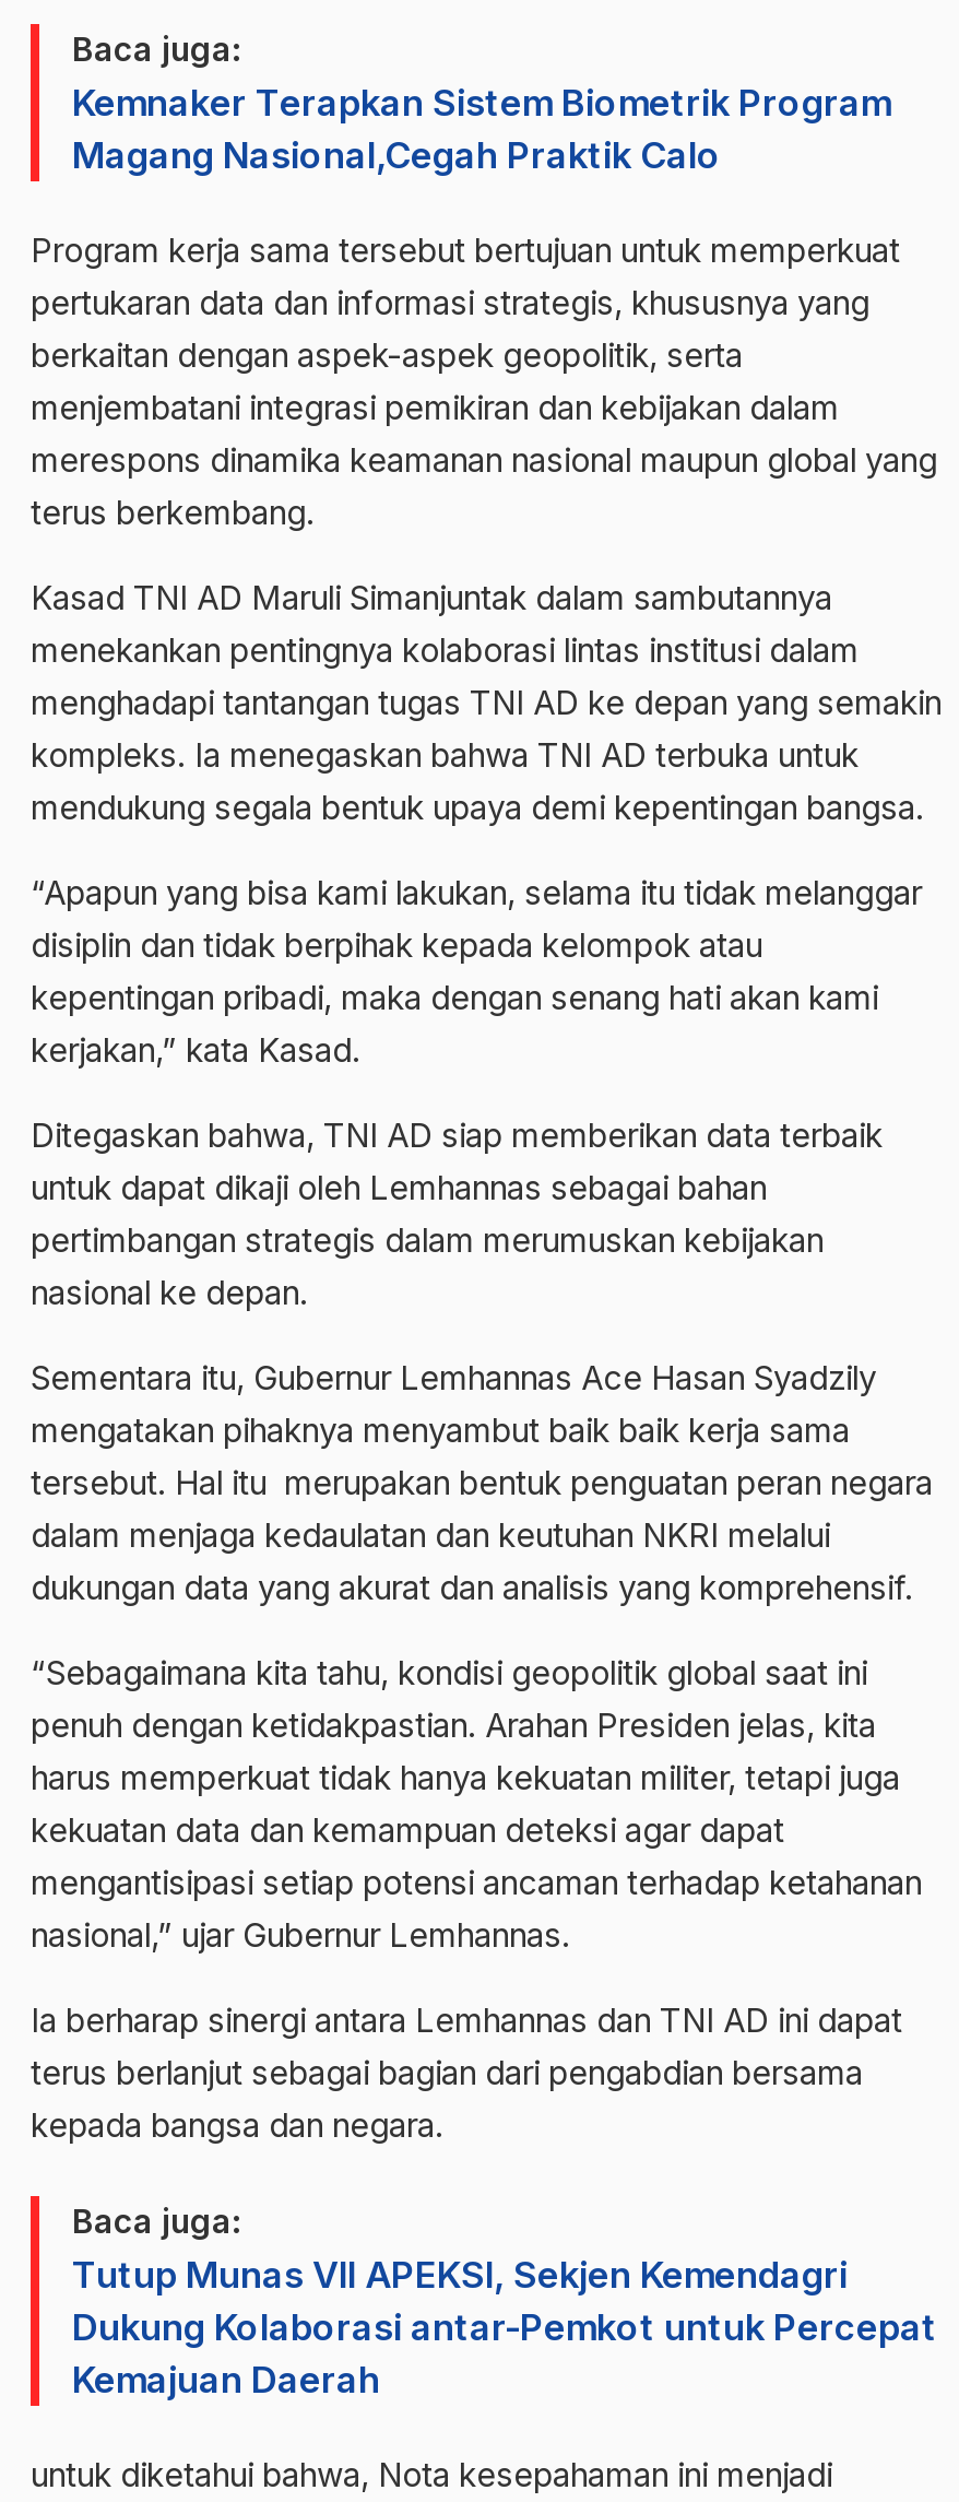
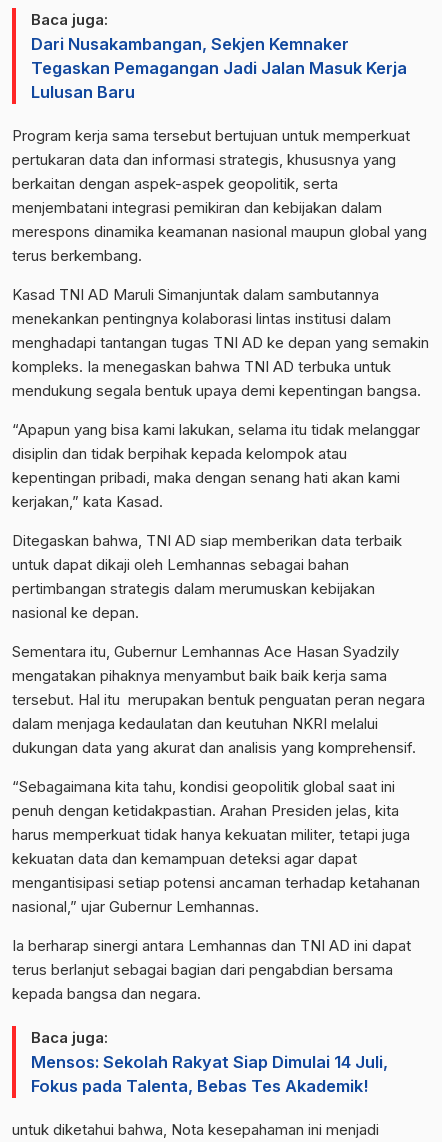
[72,81,891,177] Kemnaker Terapkan Sistem Biometrik Program | Magang Nasional,Cegah Praktik Calo -> [31,34,407,102] Dari Nusakambangan, Sekjen Kemnaker | Tegaskan Pemagangan Jadi Jalan Masuk Kerja | Lulusan Baru
moved [31,229,942,2242] -> [12,126,429,1047]: Program kerja sama tersebut bertujuan untuk memperkuat | pertukaran data dan informasi strategis, khususnya yang | berkaitan dengan aspek-aspek geopolitik, serta | ... | kepada bangsa dan negara. | Baca juga:
[72,2253,937,2401] Tutup Munas VII APEKSI, Sekjen Kemendagri | Dukung Kolaborasi antar-Pemkot untuk Percepat | Kemajuan Daerah -> [31,1052,388,1096] Mensos: Sekolah Rakyat Siap Dimulai 14 Juli, | Fokus pada Talenta, Bebas Tes Akademik!

